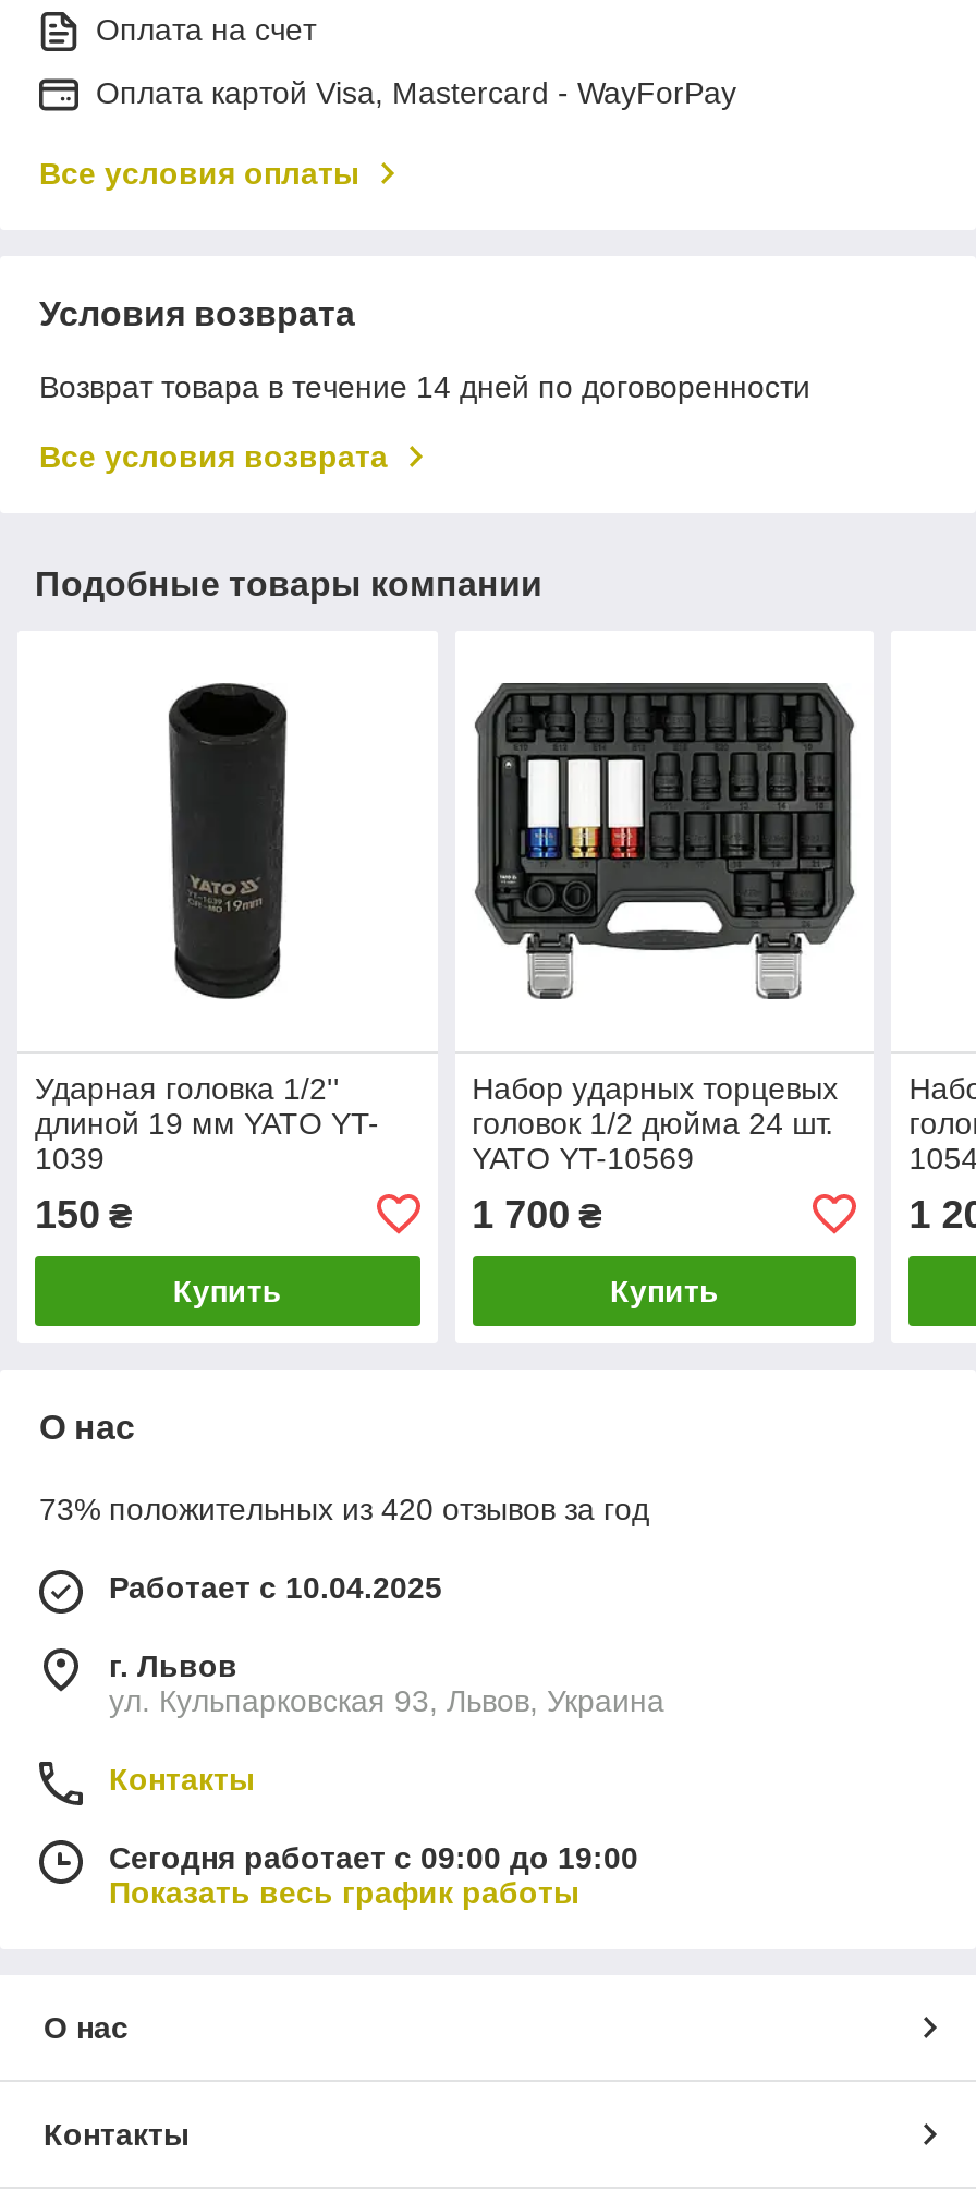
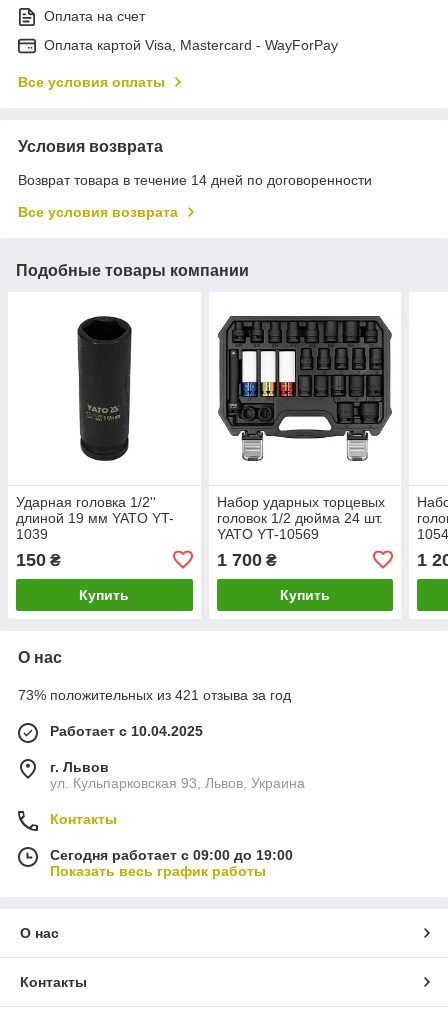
[39,1491,649,1526] 73% положительных из 420 отзывов за год -> [18,687,291,703] 73% положительных из 421 отзыва за год

